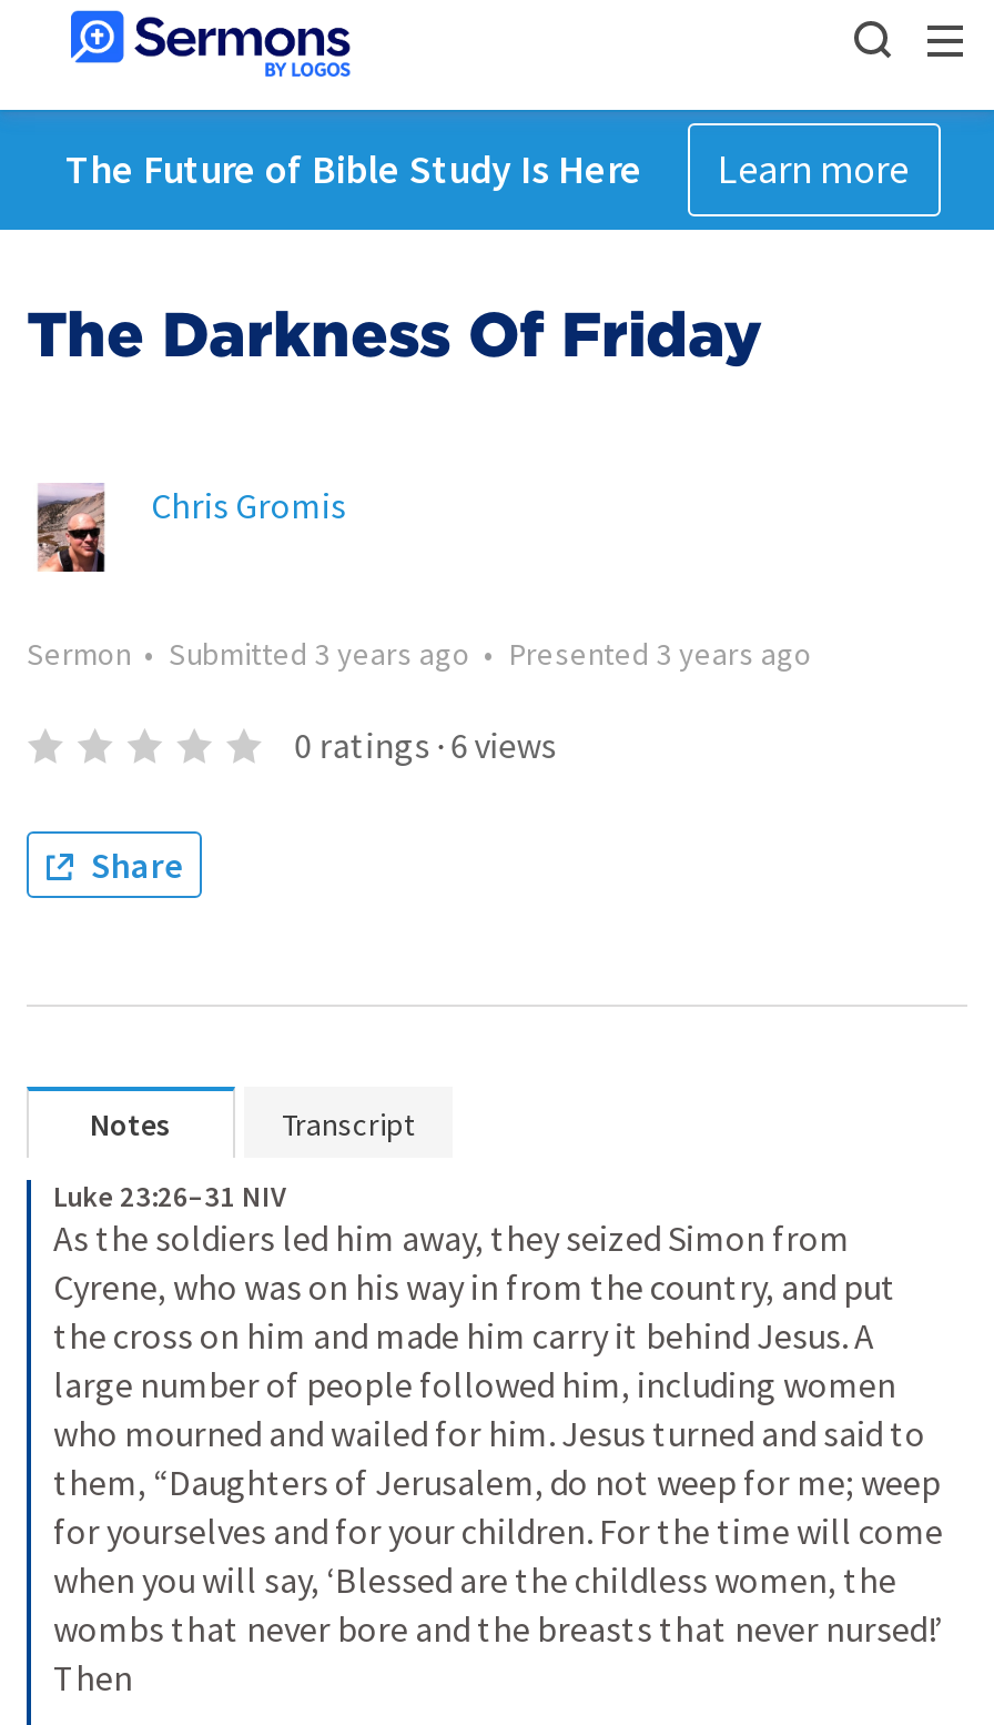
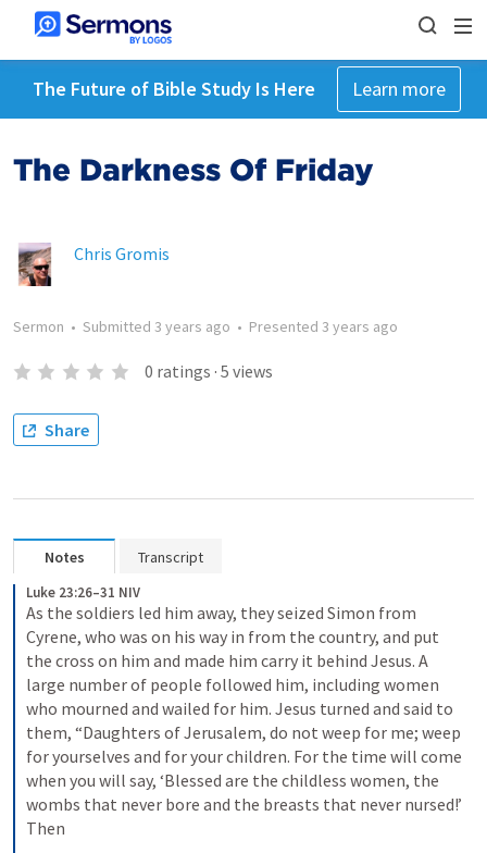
[294,723,556,767] 0 ratings · 6 views -> [144,360,273,382] 0 ratings · 5 views

